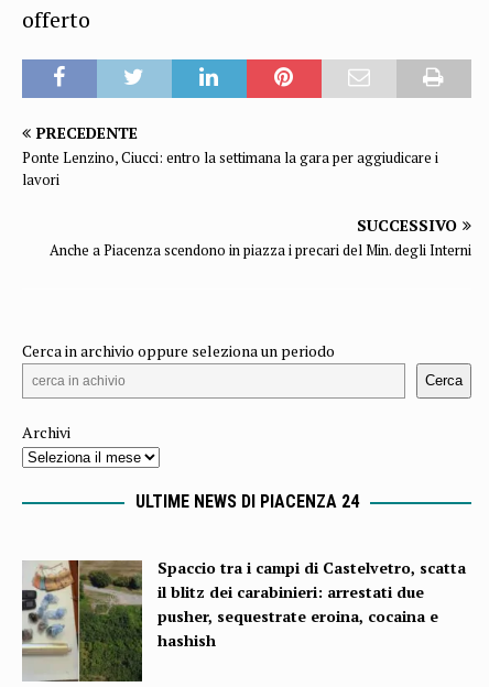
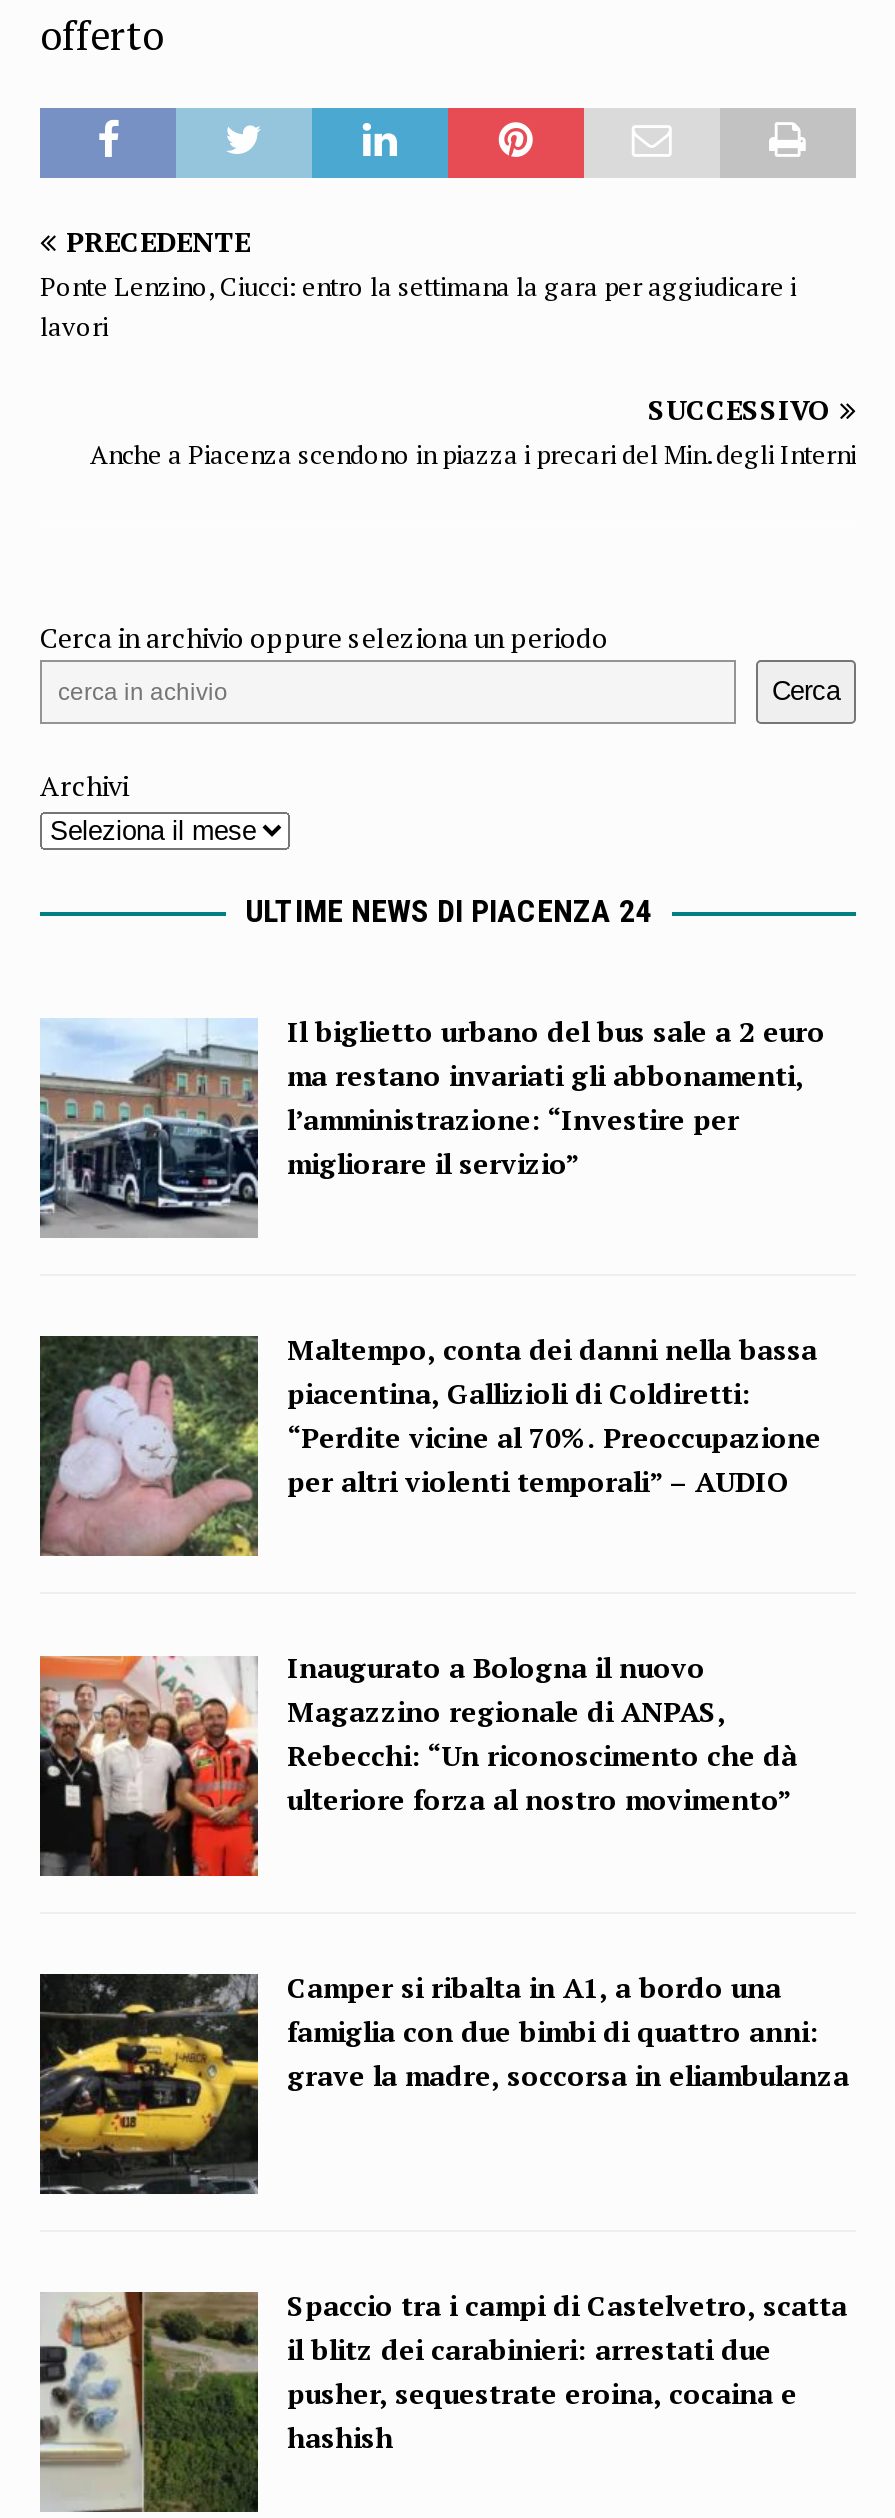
none -> [38,1011,825,1236] [image] | Il biglietto urbano del bus sale a 2 euro | ma restano invariati gli abbonamenti, | l’amministrazione: “Investire per | migliorare il servizio”
none -> [38,1330,821,1558] [image] | Maltempo, conta dei danni nella bassa | piacentina, Gallizioli di Coldiretti: | “Perdite vicine al 70%. Preoccupazione | per altri violenti temporali” – AUDIO
none -> [38,1649,797,1878] [image] | Inaugurato a Bologna il nuovo | Magazzino regionale di ANPAS, | Rebecchi: “Un riconoscimento che dà | ulteriore forza al nostro movimento”
none -> [38,1968,849,2196] [image] | Camper si ribalta in A1, a bordo una | famiglia con due bimbi di quattro anni: | grave la madre, soccorsa in eliambulanza

